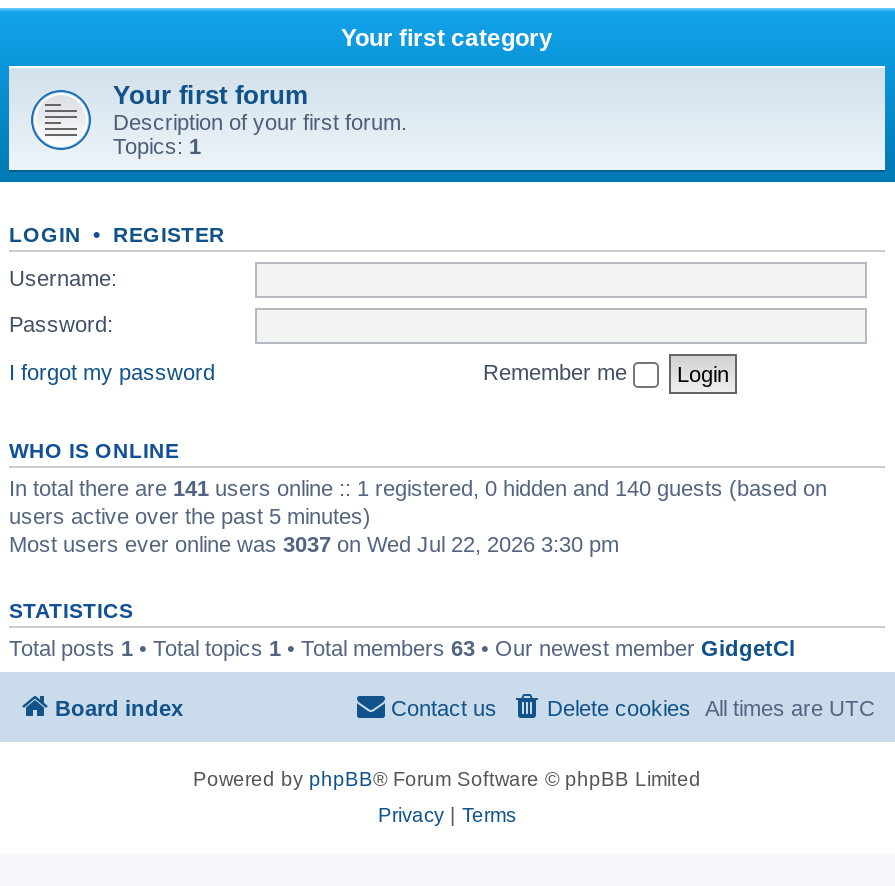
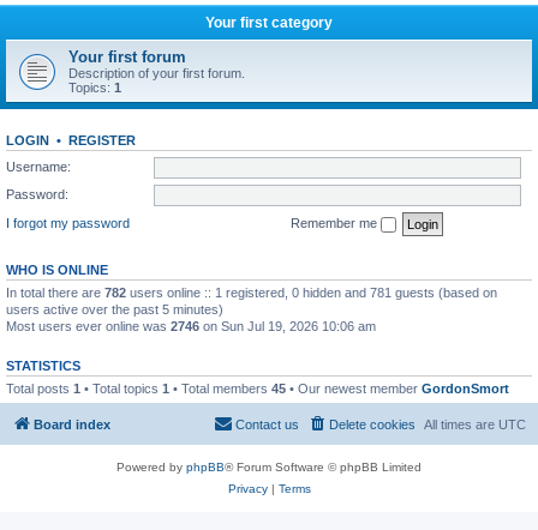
[9,475,827,499] In total there are 141 users online :: 1 registered, 0 hidden and 140 guests (based on -> [6,285,497,299] In total there are 782 users online :: 1 registered, 0 hidden and 781 guests (based on
[9,531,619,555] Most users ever online was 3037 on Wed Jul 22, 2026 3:30 pm -> [6,318,376,333] Most users ever online was 2746 on Sun Jul 19, 2026 10:06 am
[9,635,795,659] Total posts 1 • Total topics 1 • Total members 63 • Our newest member GidgetCl -> [6,381,509,395] Total posts 1 • Total topics 1 • Total members 45 • Our newest member GordonSmort

